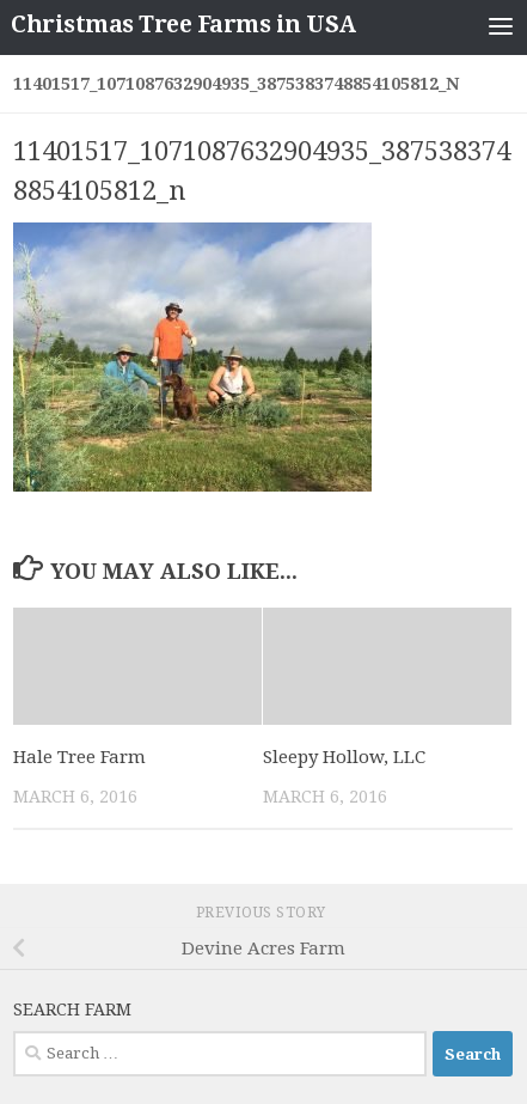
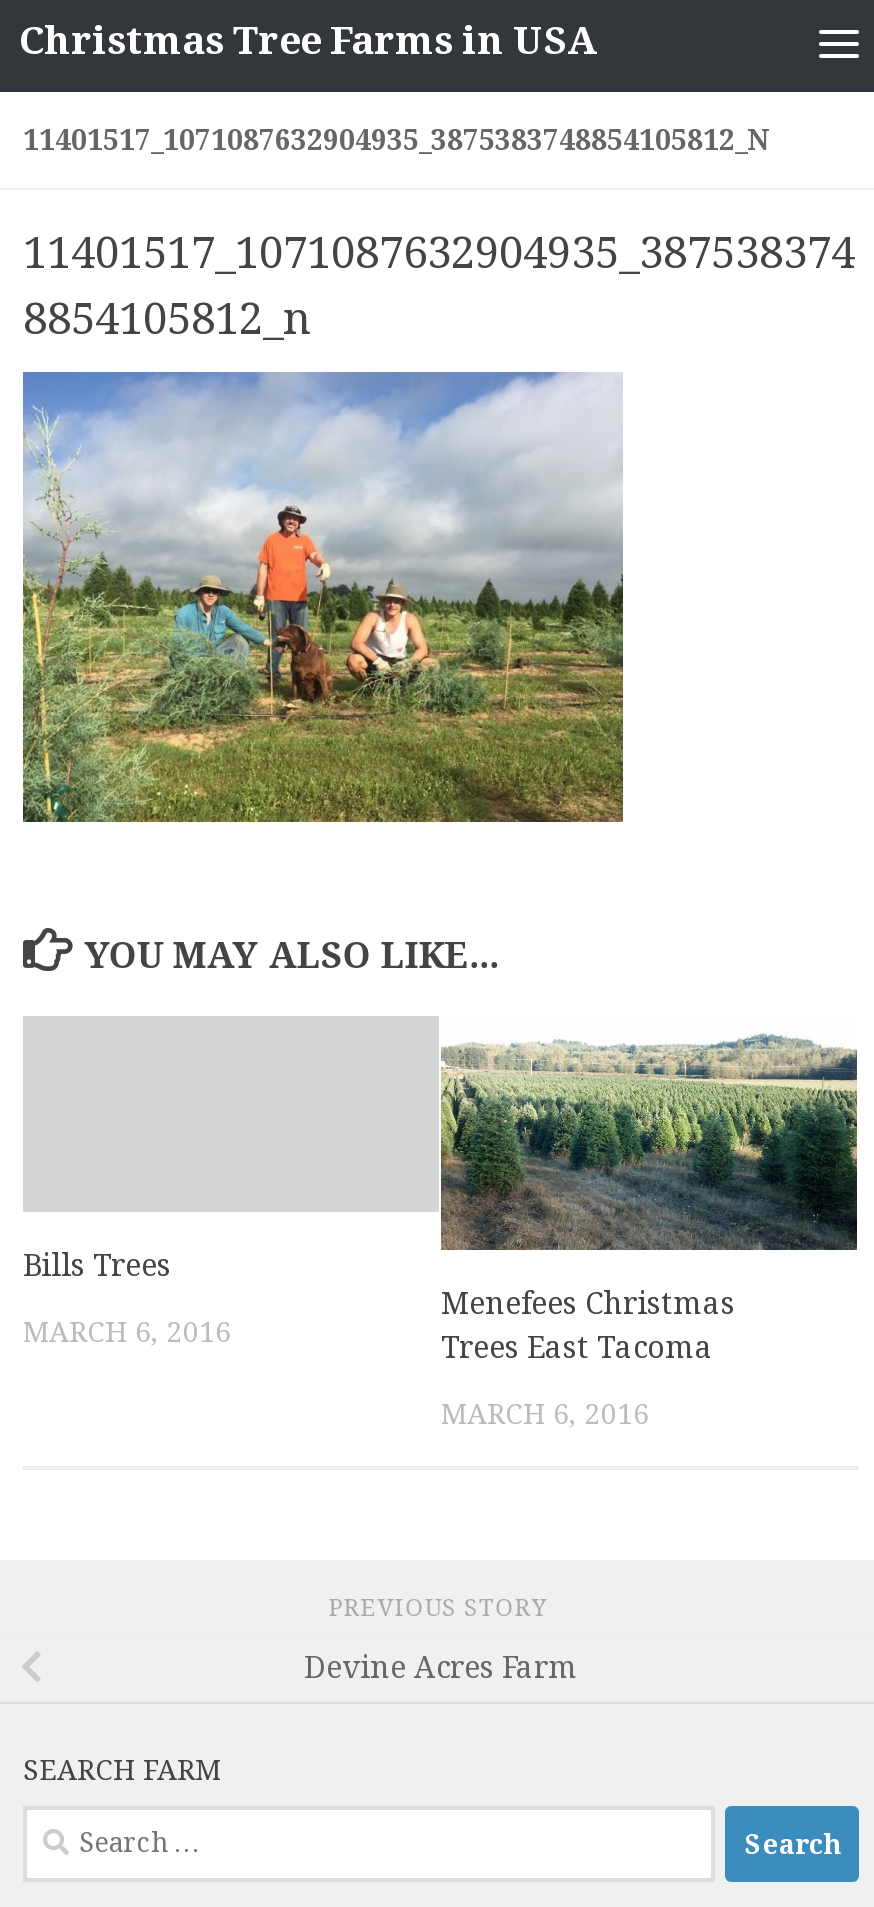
none -> [439,1018,859,1252] [image]
[13,746,146,768] Hale Tree Farm -> [23,1248,171,1284] Bills Trees
[263,746,425,768] Sleepy Hollow, LLC -> [441,1286,735,1366] Menefees Christmas | Trees East Tacoma

